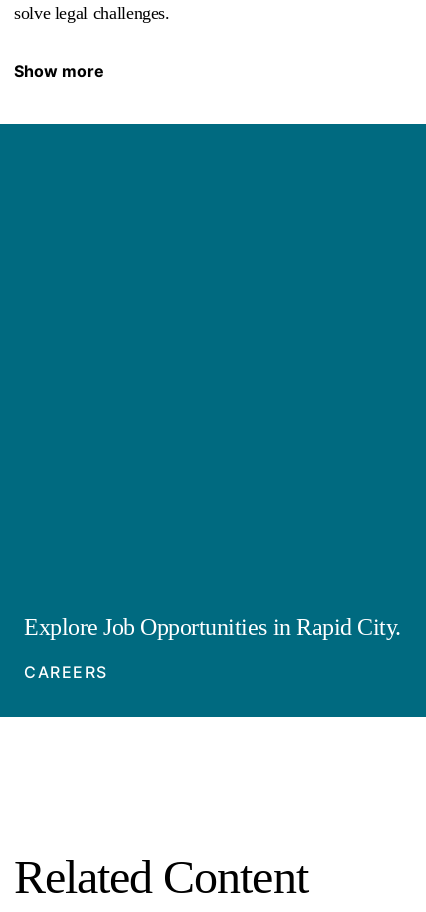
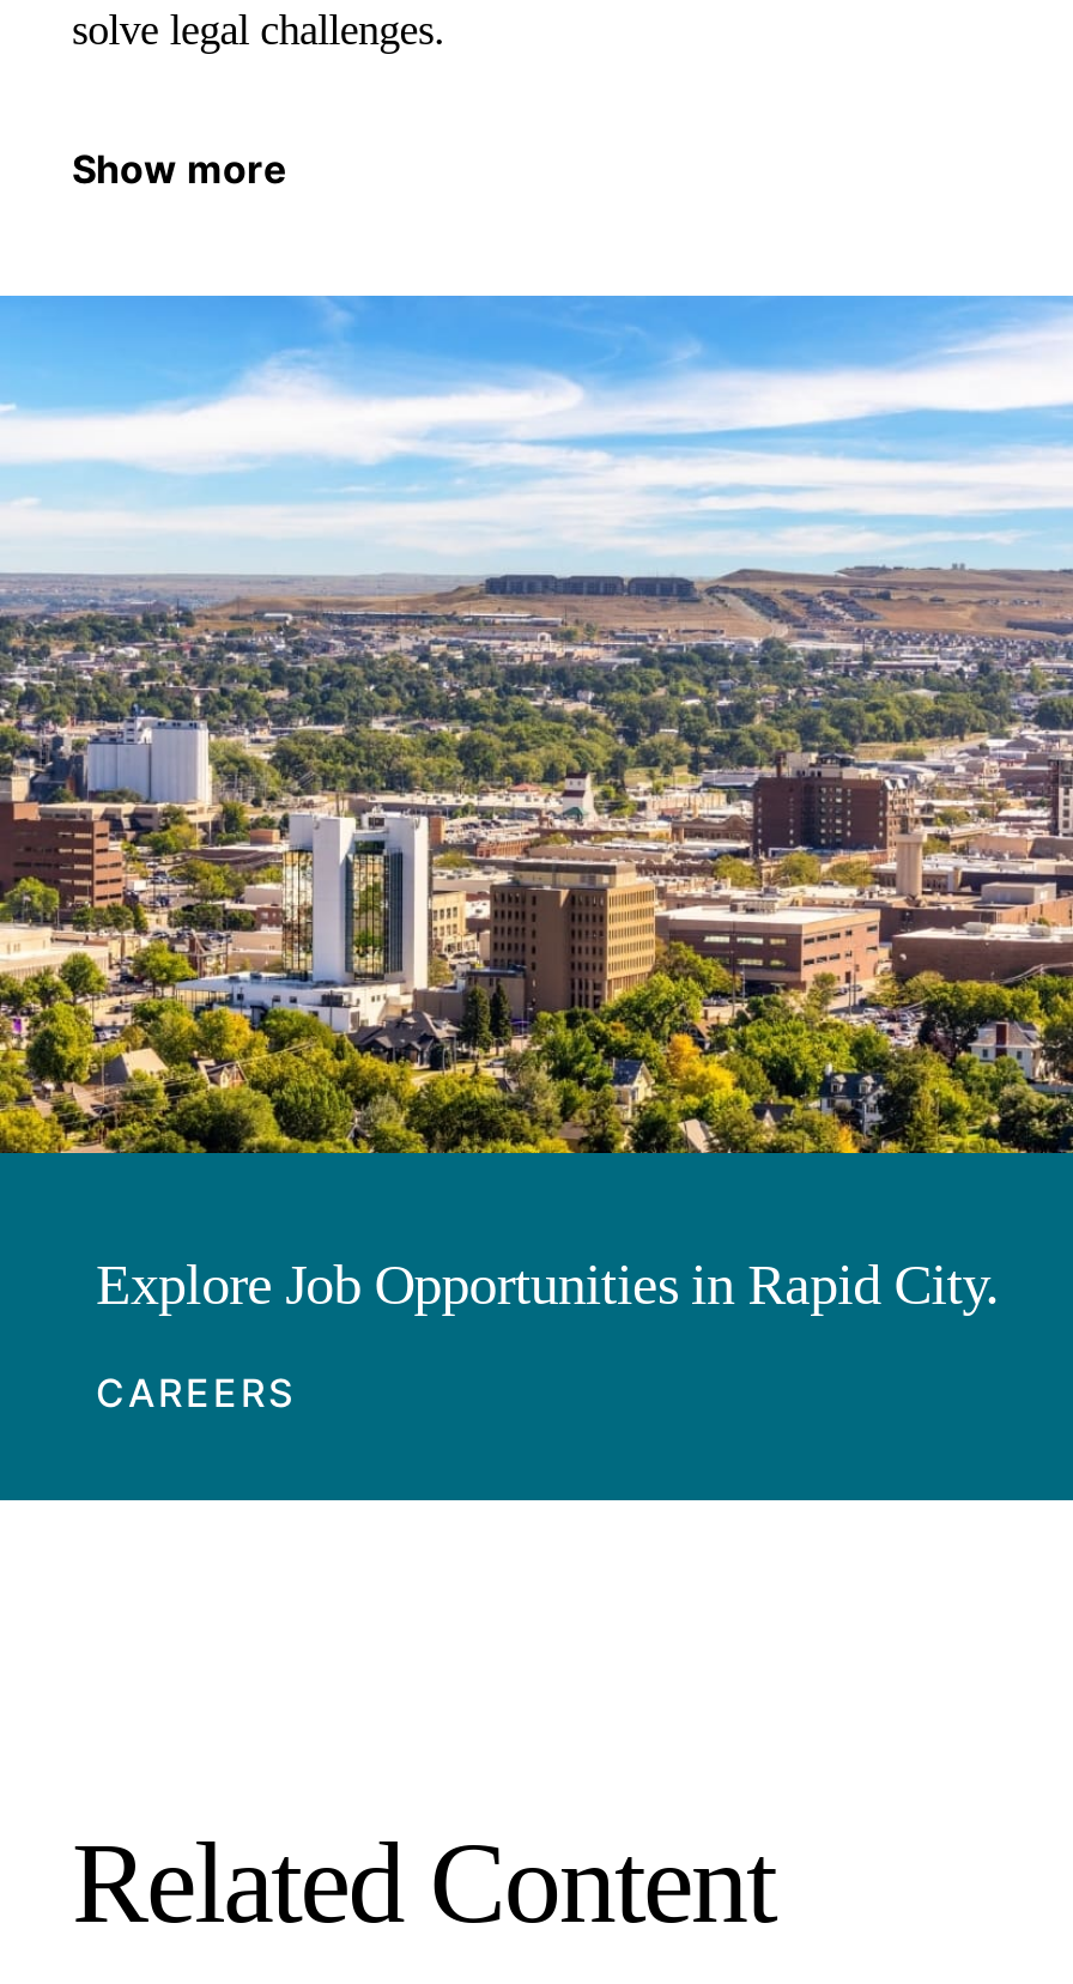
none -> [7,295,1066,1157] [image]

